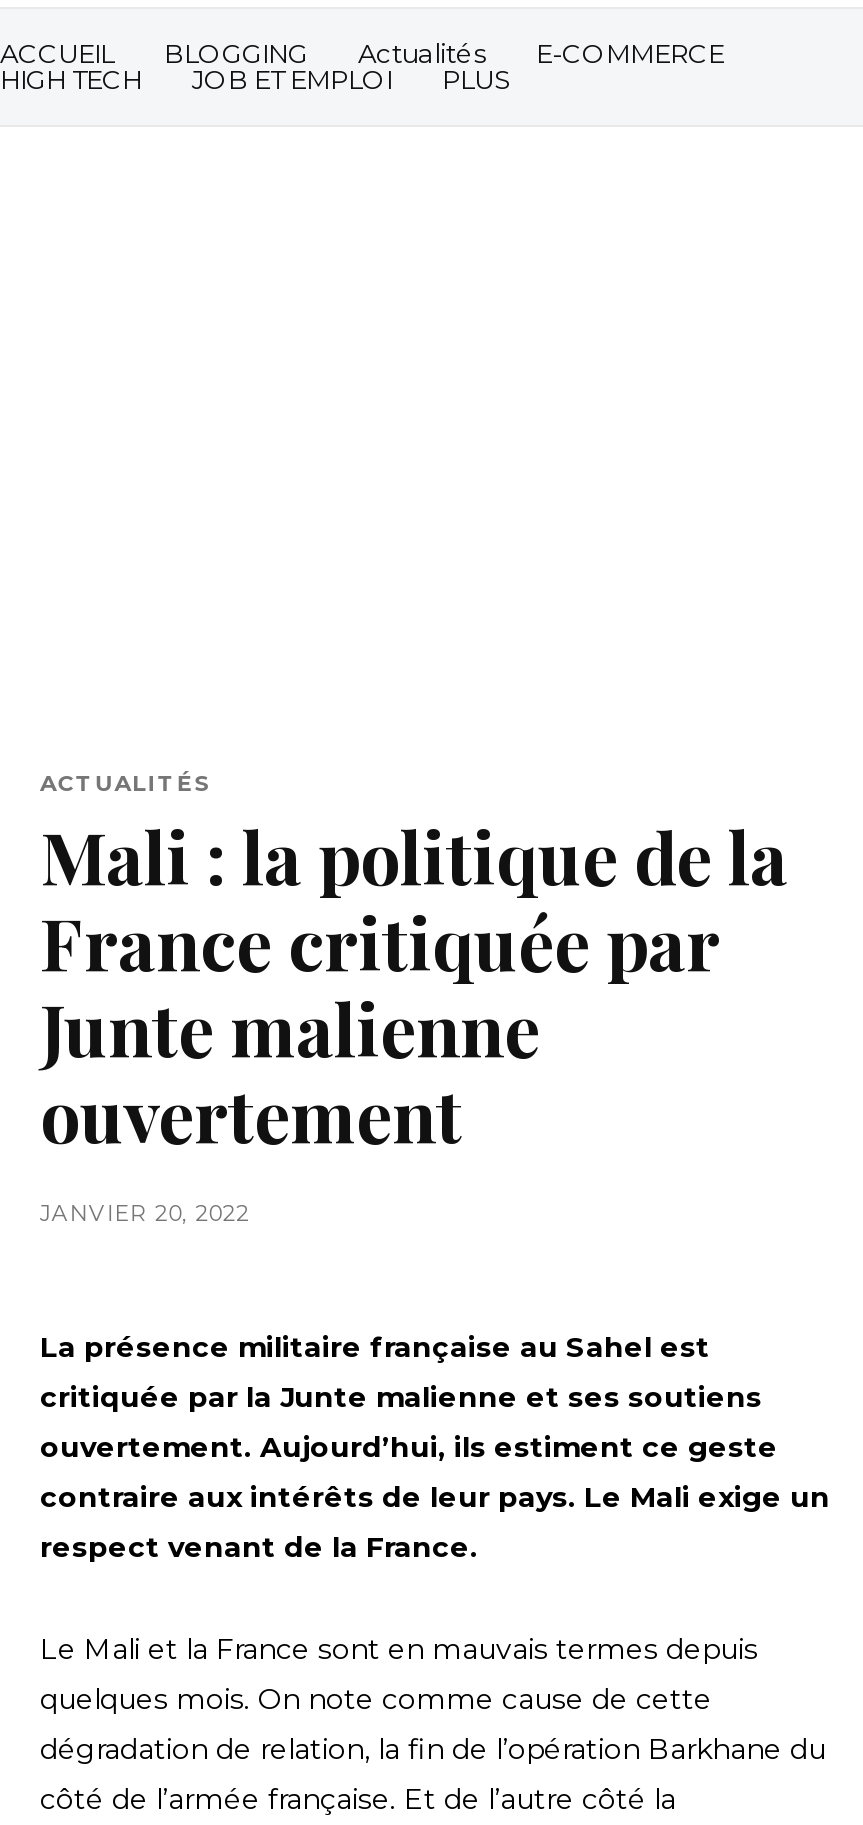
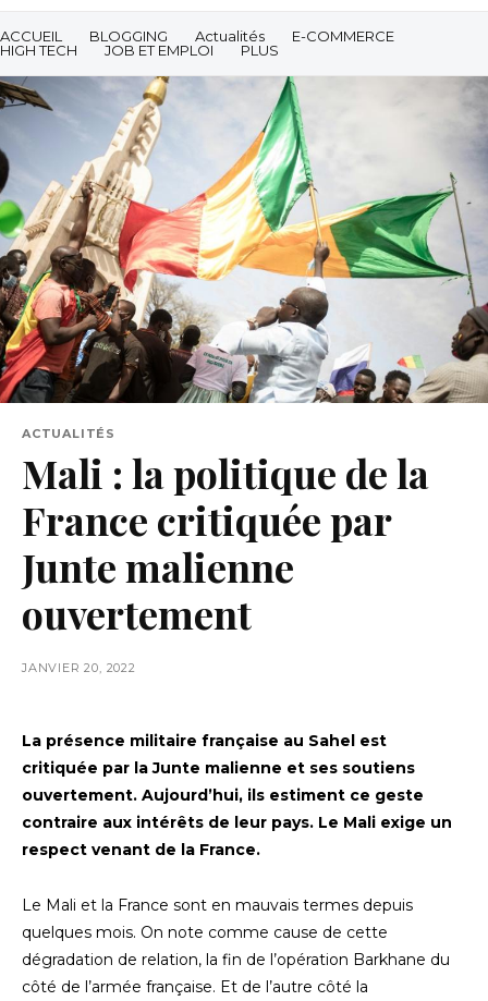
none -> [3,75,485,404] [image]

